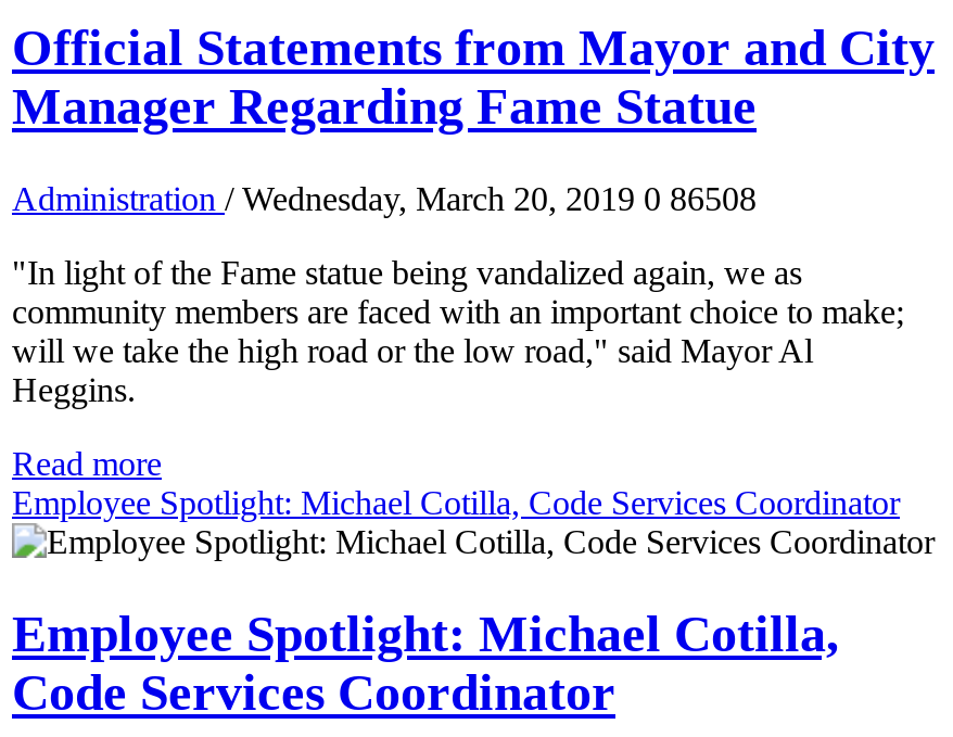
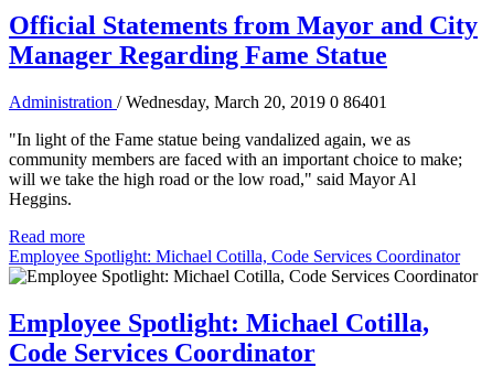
[12,181,757,218] Administration / Wednesday, March 20, 2019 0 86508 -> [9,92,387,111] Administration / Wednesday, March 20, 2019 0 86401

